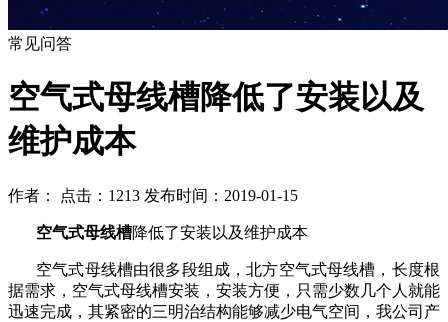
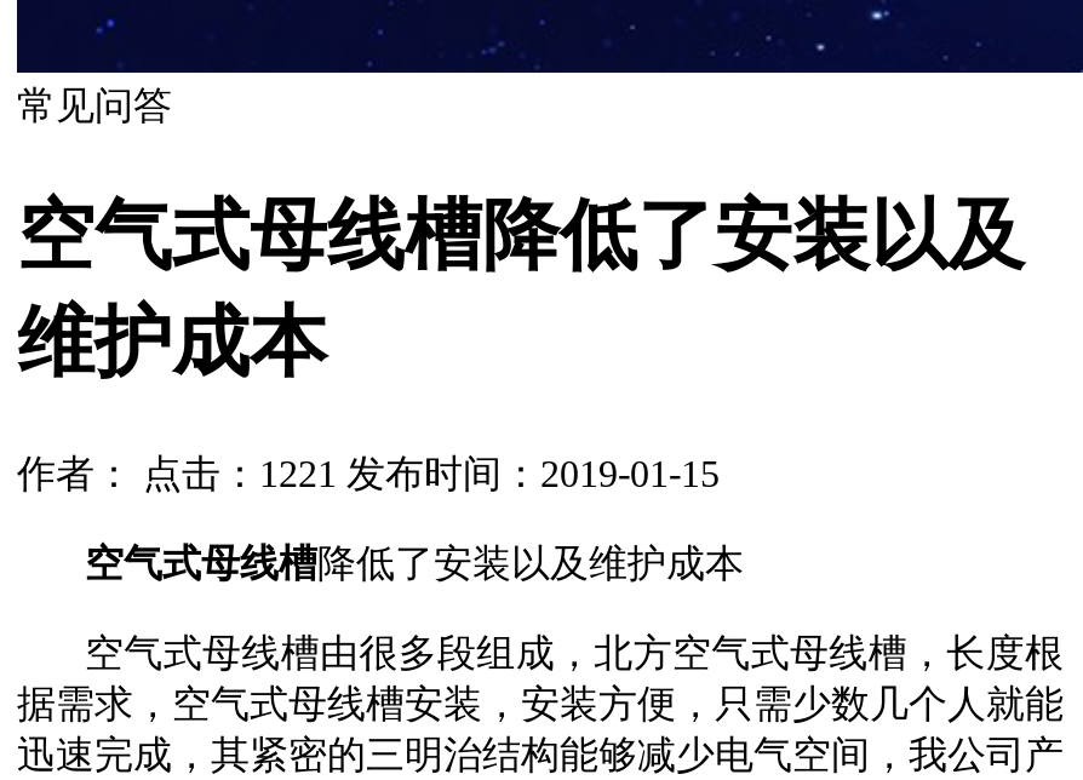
[8,187,298,204] 作者： 点击：1213 发布时间：2019-01-15 -> [17,453,720,494] 作者： 点击：1221 发布时间：2019-01-15

